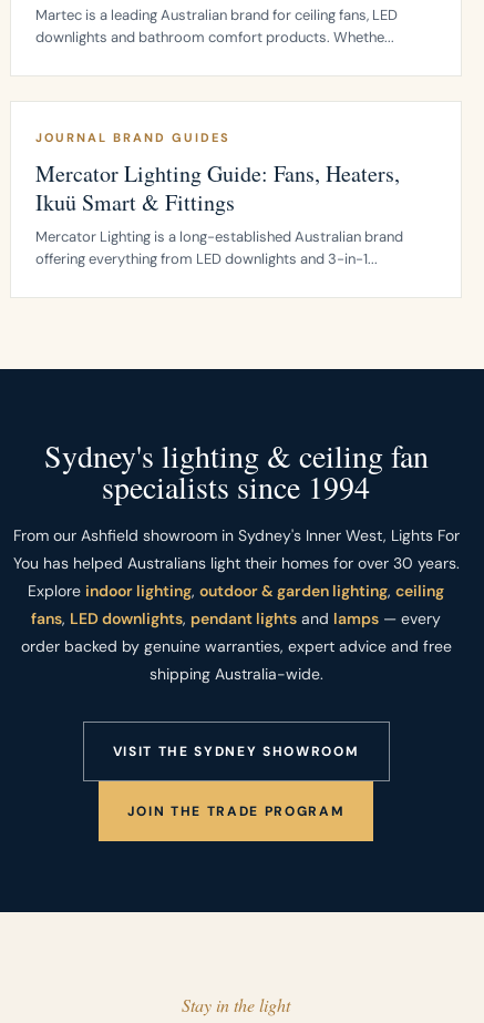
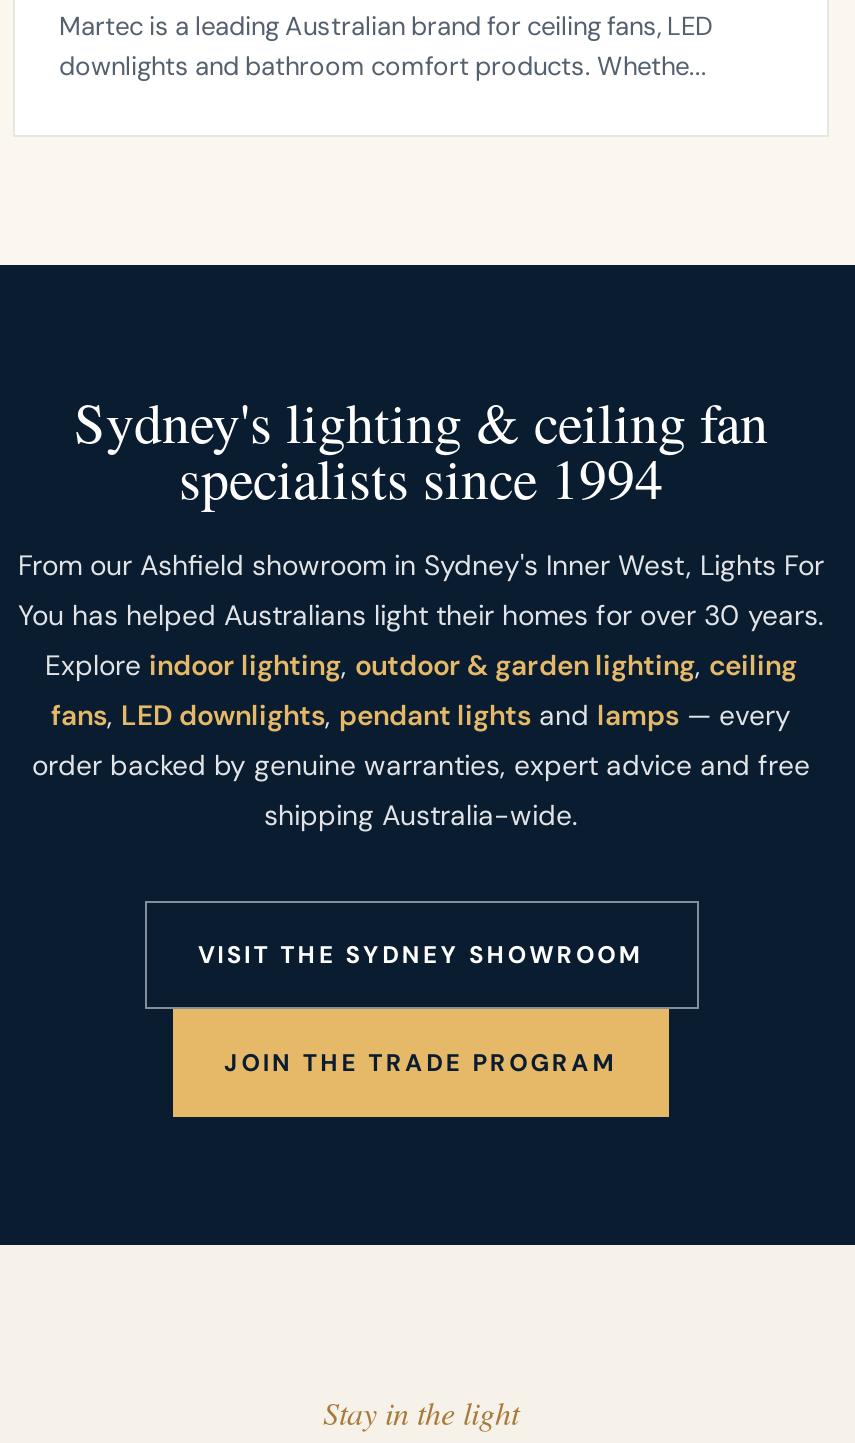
[35,130,403,268] JOURNAL BRAND GUIDES | Mercator Lighting Guide: Fans, Heaters, | Ikuü Smart & Fittings | Mercator Lighting is a long-established Australian brand | offering everything from LED downlights and 3-in-1... -> none

